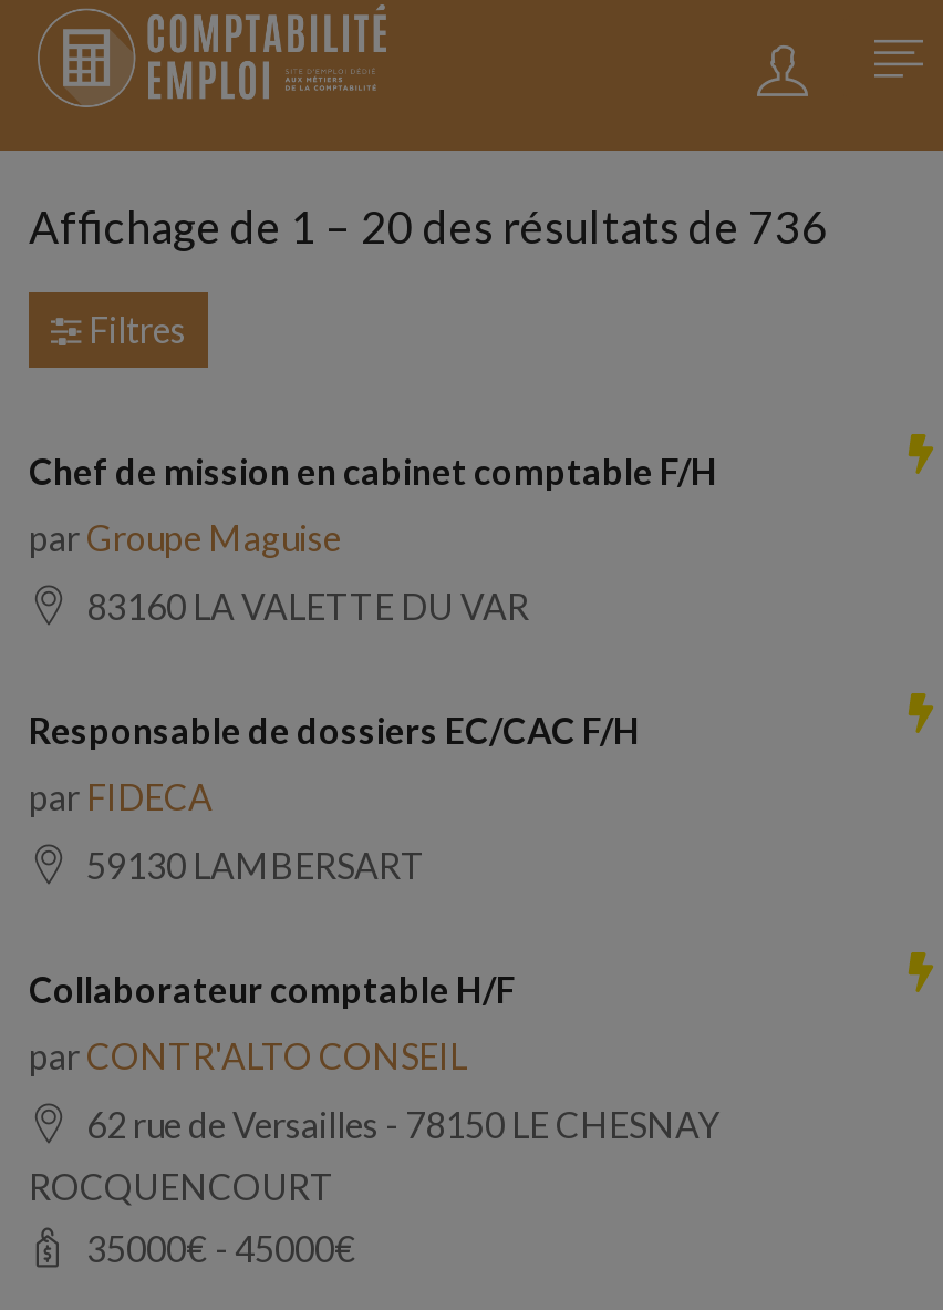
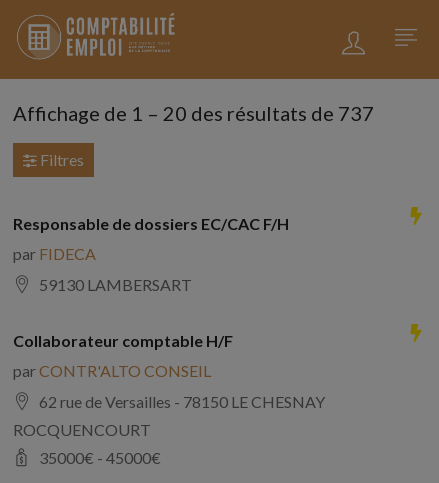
[29,198,828,252] Affichage de 1 – 20 des résultats de 736 -> [13,101,374,125] Affichage de 1 – 20 des résultats de 737
[29,449,717,626] Chef de mission en cabinet comptable F/H | par Groupe Maguise | 83160 LA VALETTE DU VAR -> none

